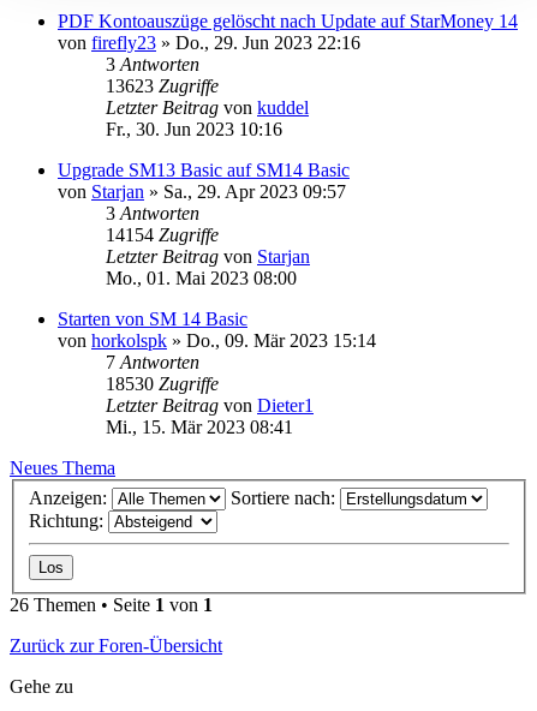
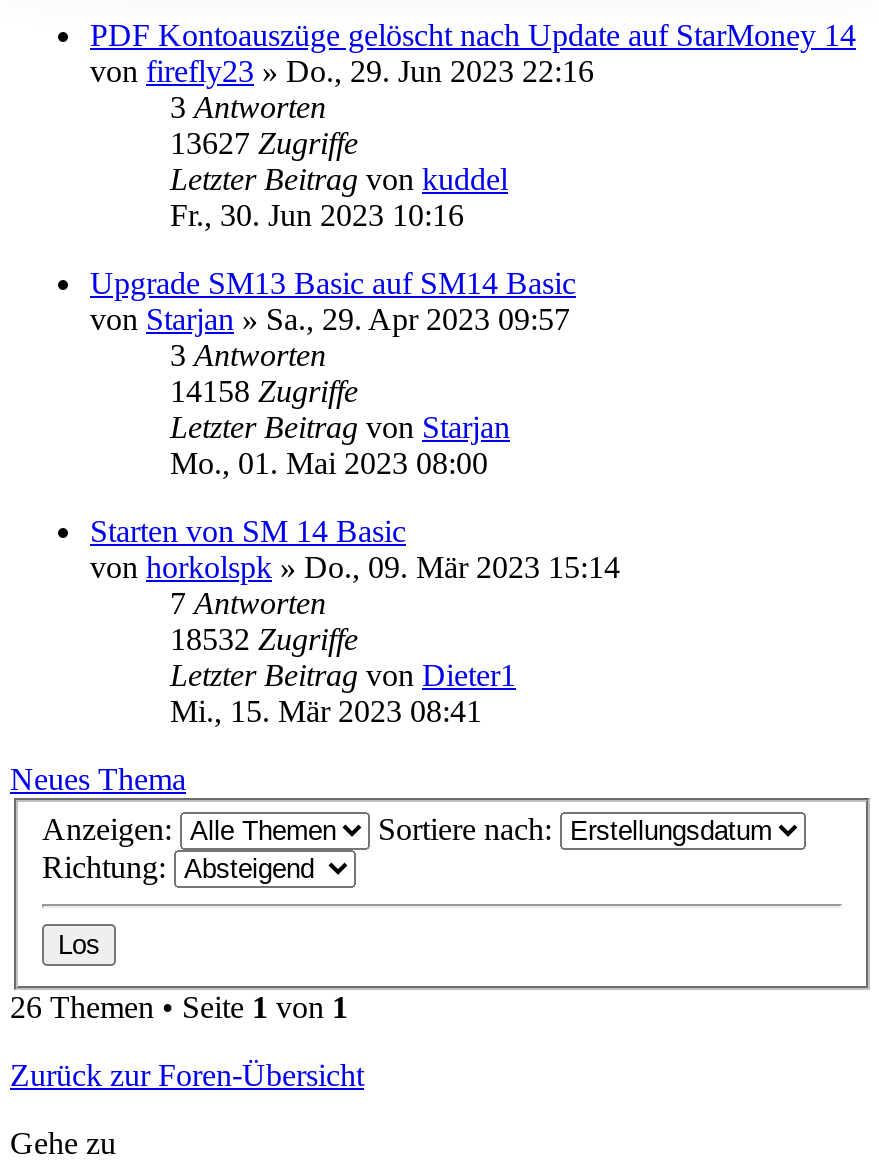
[106,76,219,96] 13623 Zugriffe -> [170,126,358,160] 13627 Zugriffe
[106,224,219,245] 14154 Zugriffe -> [170,374,358,408] 14158 Zugriffe
[106,373,219,394] 18530 Zugriffe -> [170,622,358,656] 18532 Zugriffe

